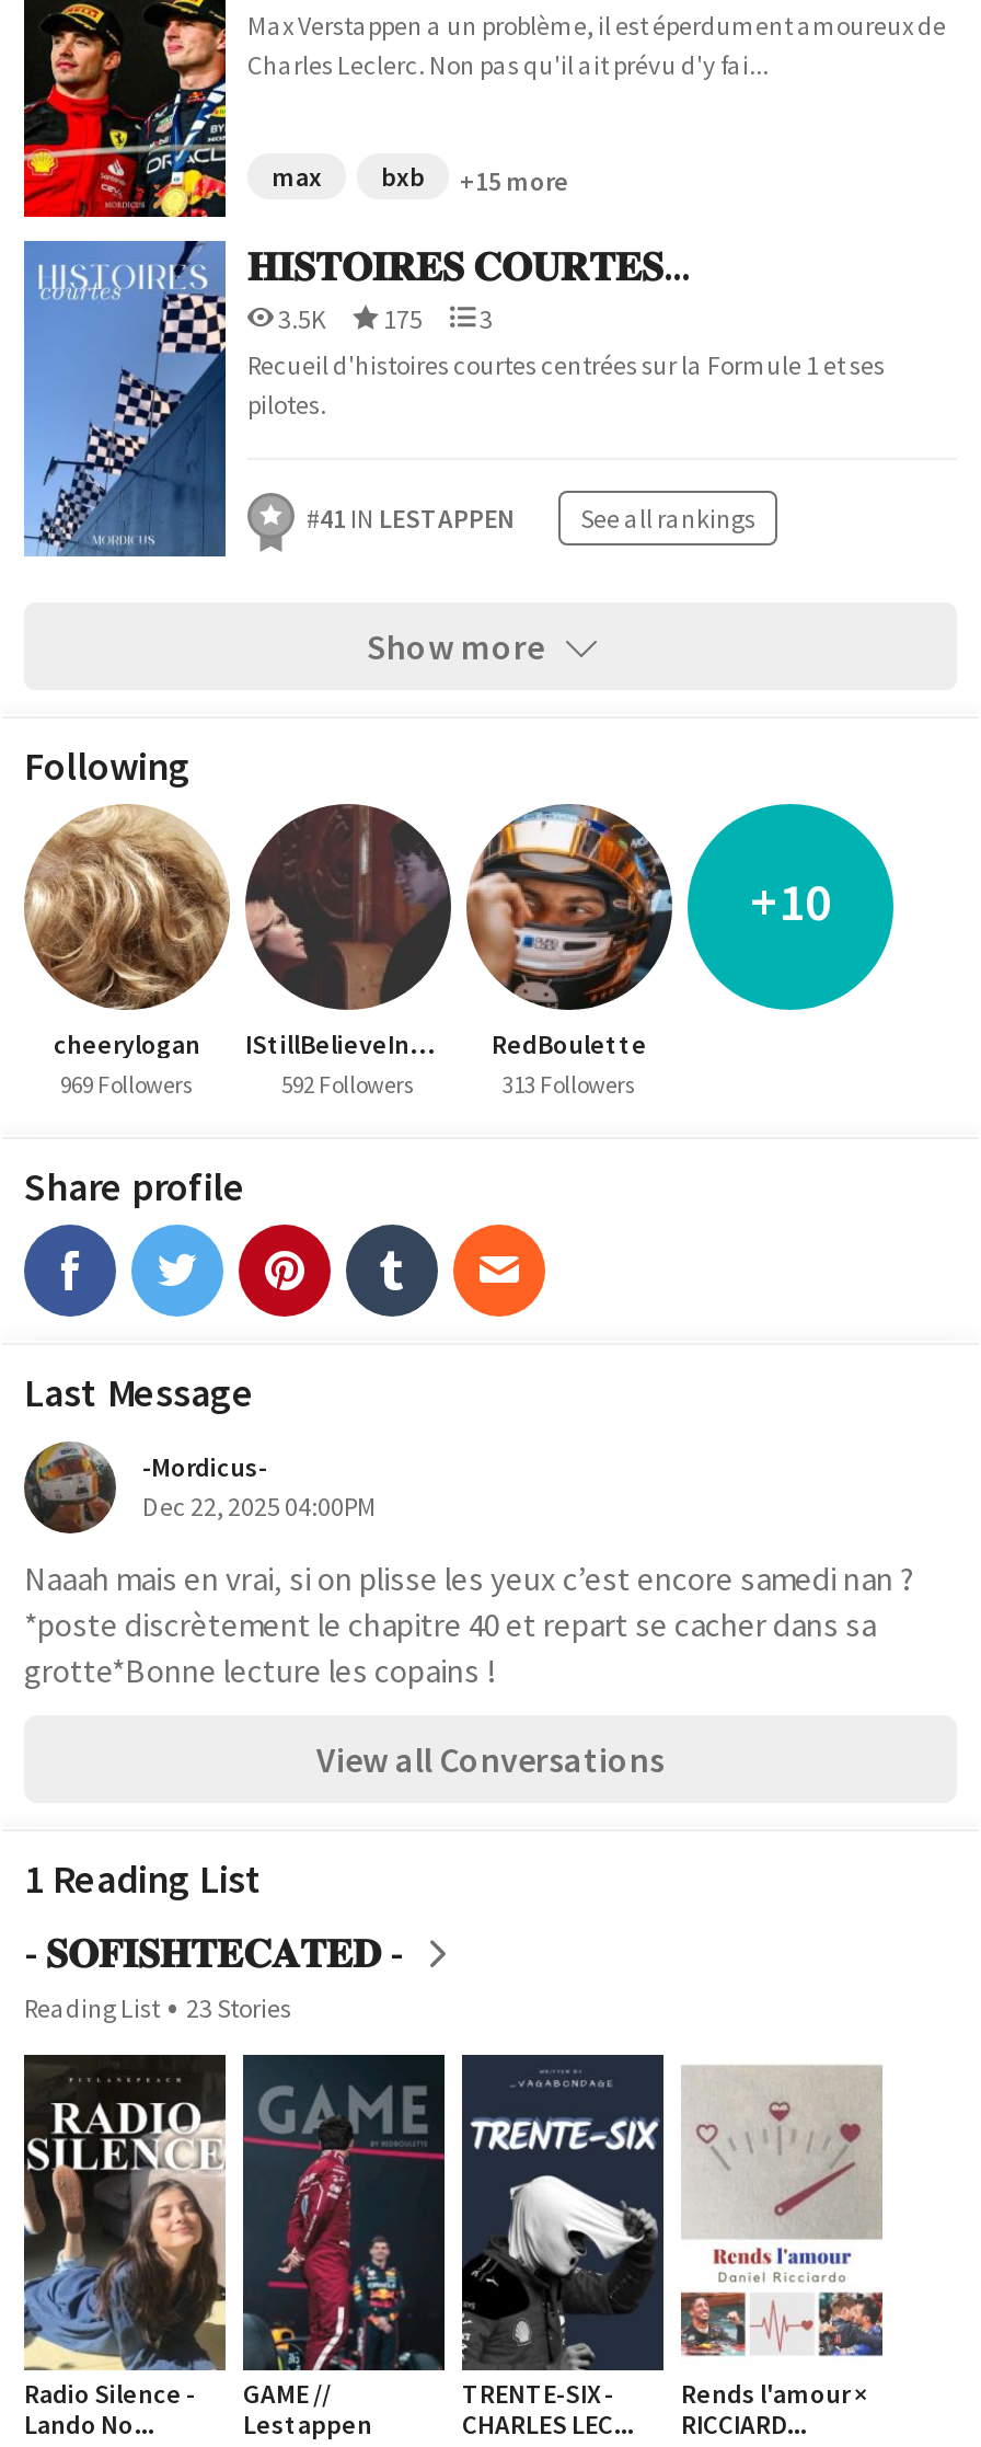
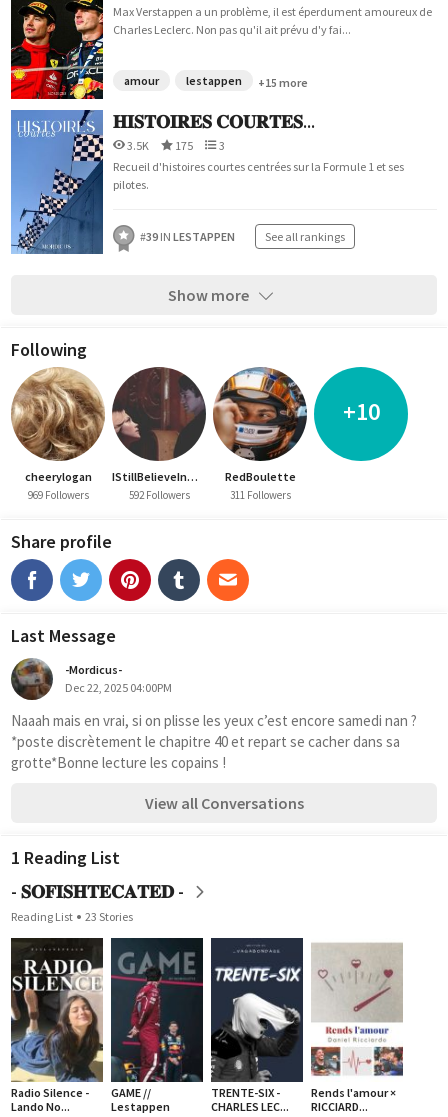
[272,160,425,193] max | bxb -> [124,73,242,88] amour | lestappen
[307,502,755,535] #41 IN LESTAPPEN See all rankings -> [140,229,345,244] #39 IN LESTAPPEN See all rankings
[503,1069,636,1100] 313 Followers -> [229,488,290,502] 311 Followers

